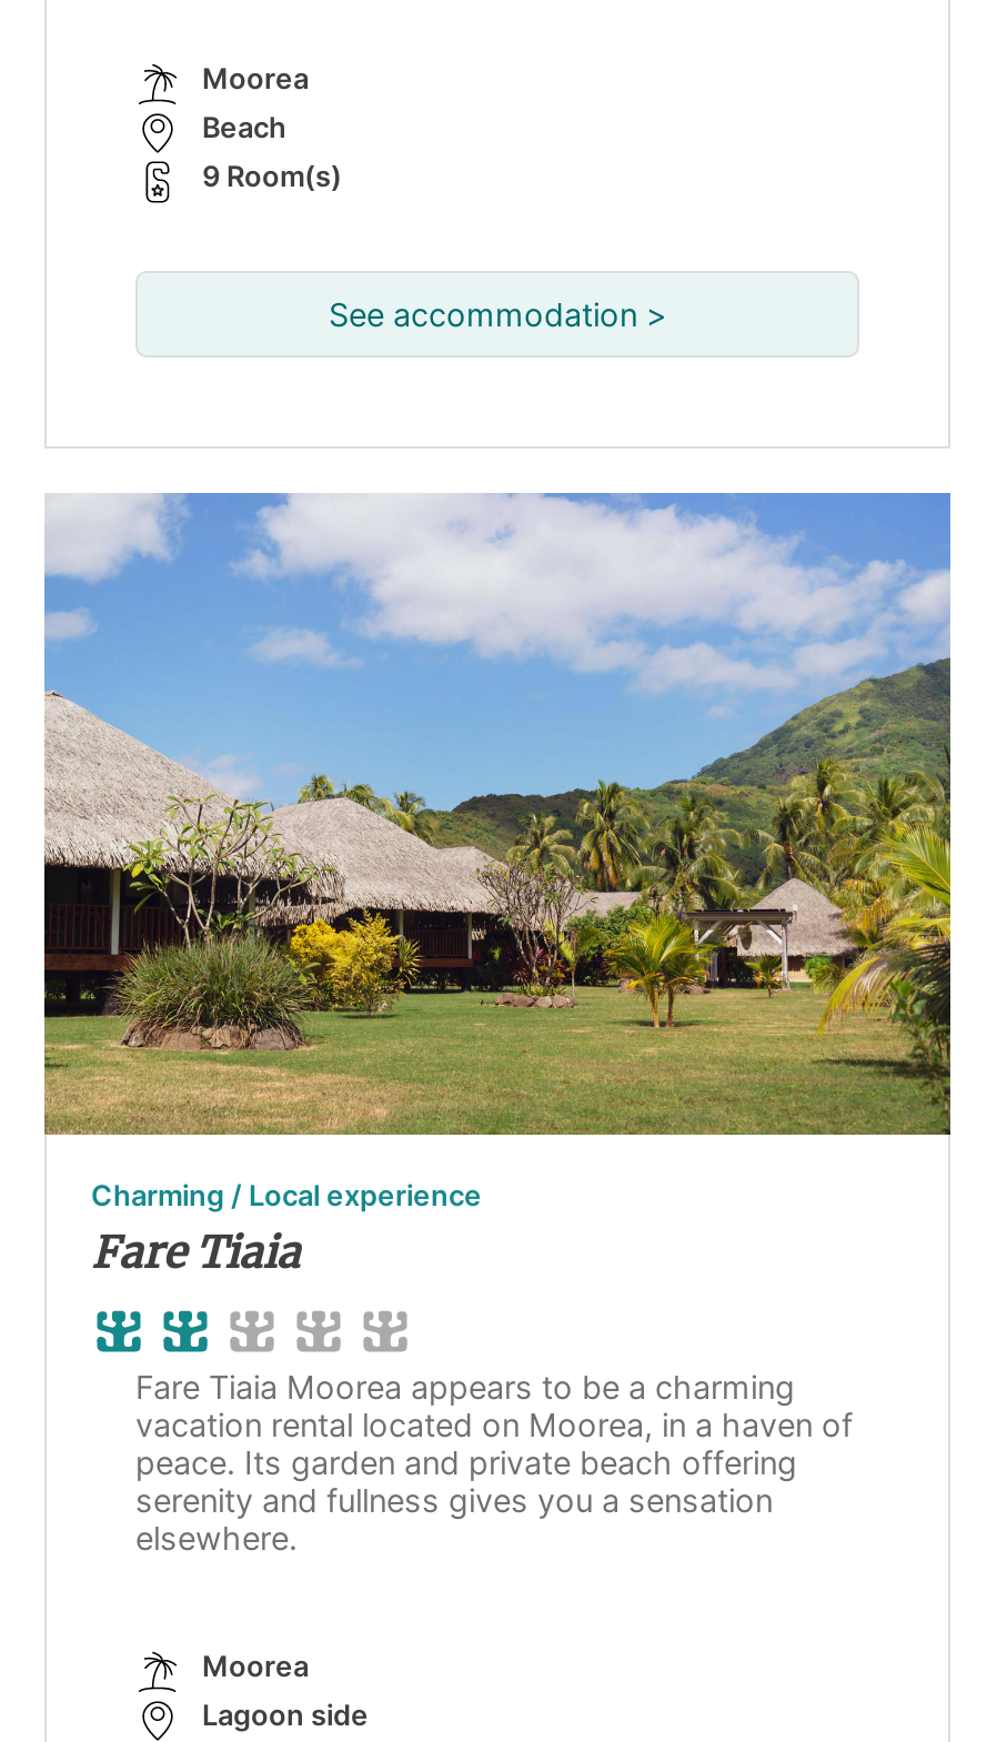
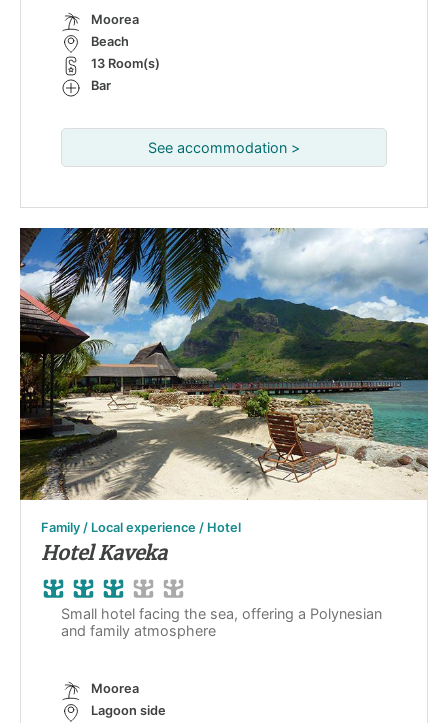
[202,161,342,194] 9 Room(s) -> [91,56,160,93] 13 Room(s) | Bar
moved [329,296,666,334] -> [148,139,300,156]: See accommodation >
[42,491,953,1278] [image] | Charming / Local experience | Fare Tiaia -> [19,227,429,565] [image] | Family / Local experience / Hotel | Hotel Kaveka
[135,1367,853,1556] Fare Tiaia Moorea appears to be a charming | vacation rental located on Moorea, in a haven of | peace. Its garden and private beach offering | serenity and fullness gives you a sensation | elsewhere. -> [61,605,382,639] Small hotel facing the sea, offering a Polynesian | and family atmosphere

